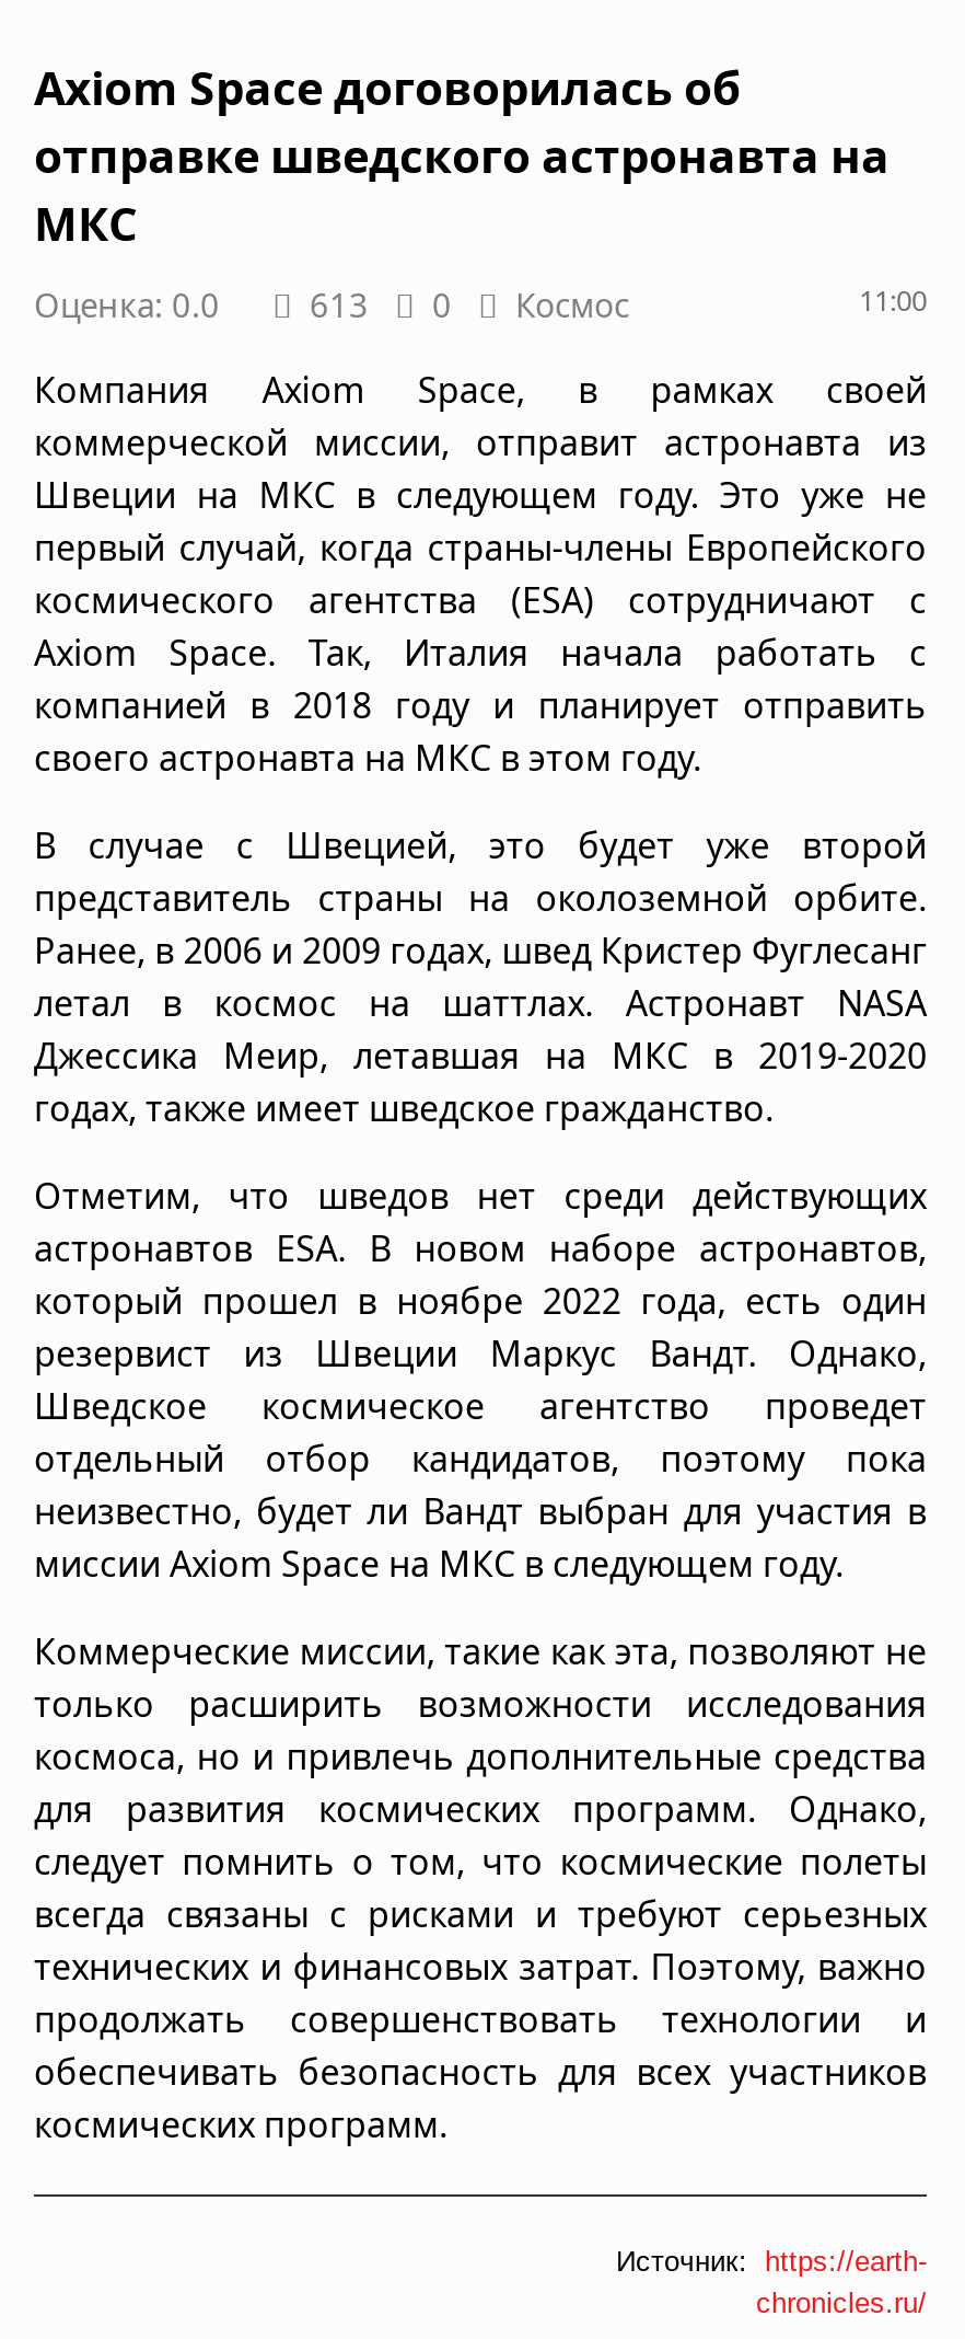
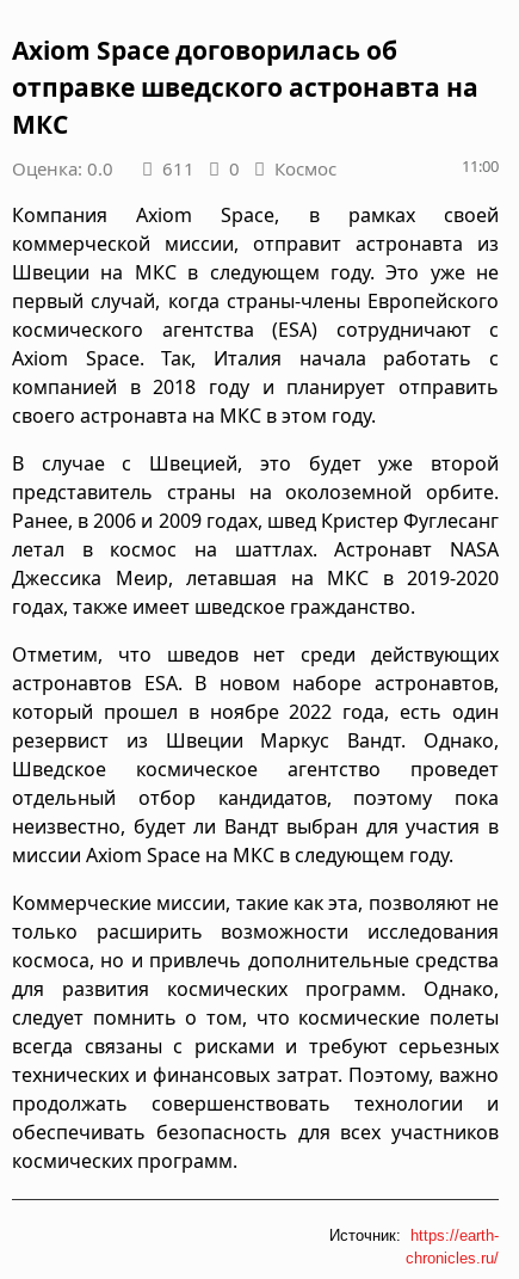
[34,283,629,326] Оценка: 0.0 613 0 Космос -> [12,156,336,180] Оценка: 0.0 611 0 Космос

